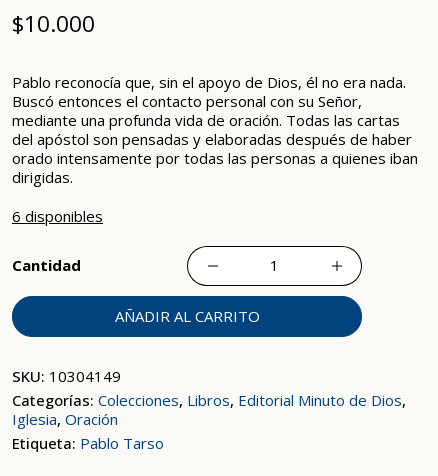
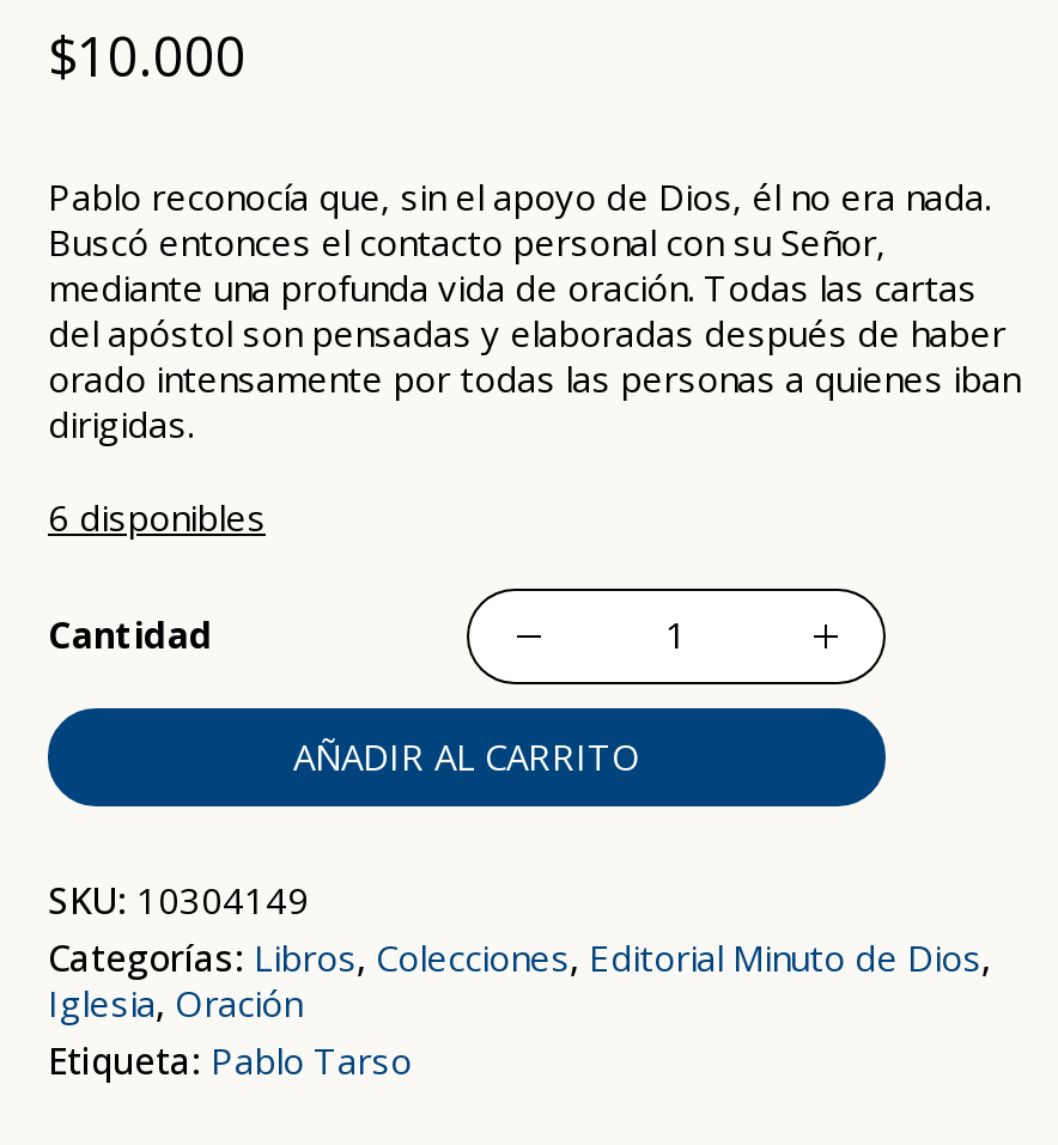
[12,390,406,410] Categorías: Colecciones, Libros, Editorial Minuto de Dios, -> [48,933,991,981] Categorías: Libros, Colecciones, Editorial Minuto de Dios,

